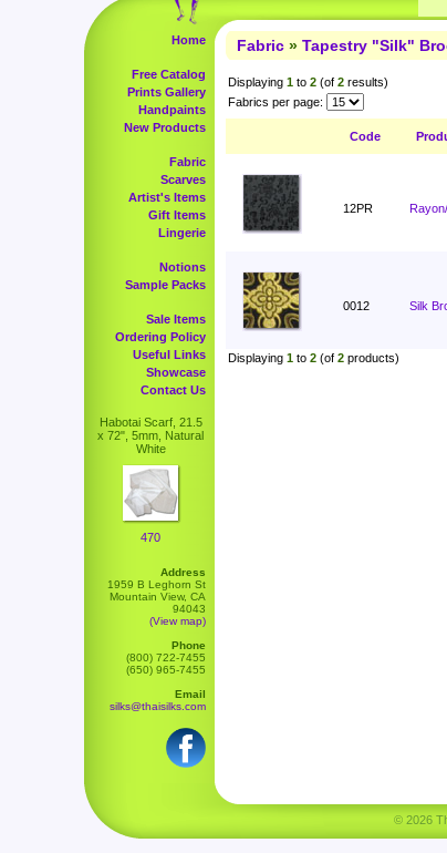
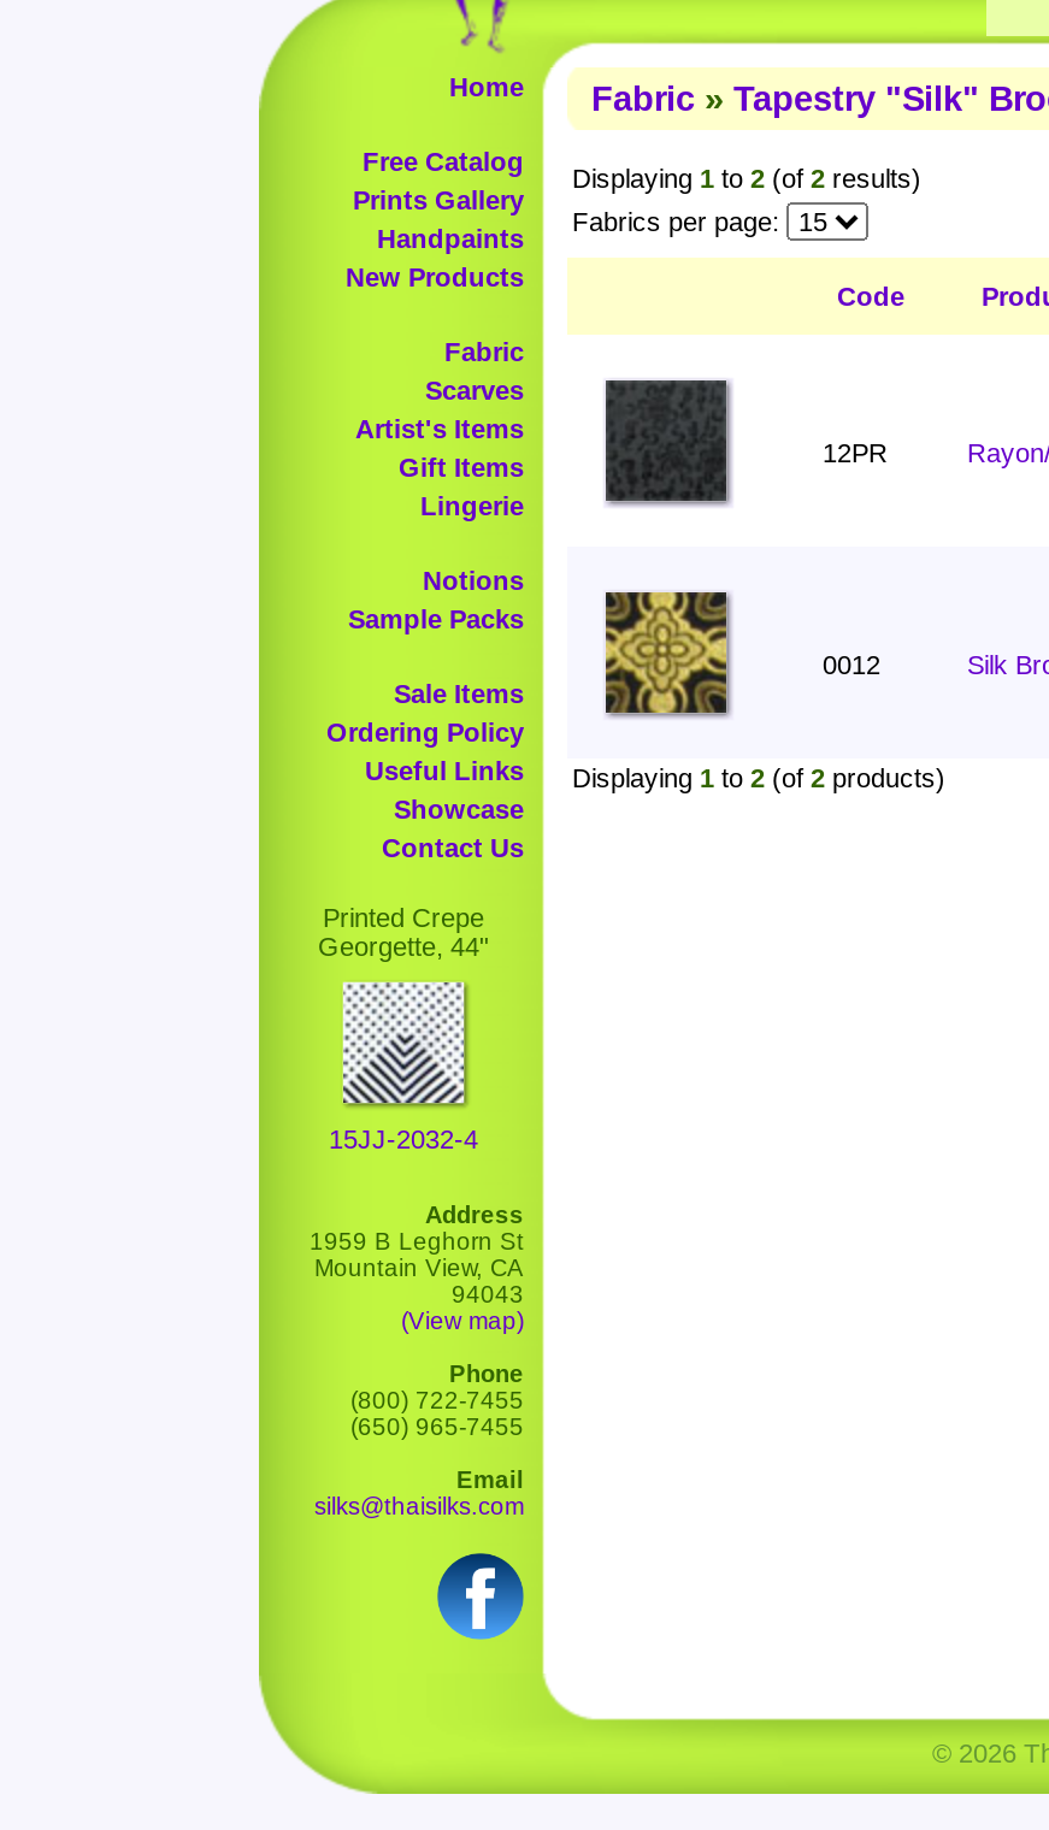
[97,415,204,455] Habotai Scarf, 21.5 | x 72", 5mm, Natural | White -> [318,903,489,961] Printed Crepe | Georgette, 44"
[123,465,177,544] [image] | 470 -> [329,1009,478,1153] [image] | 15JJ-2032-4

